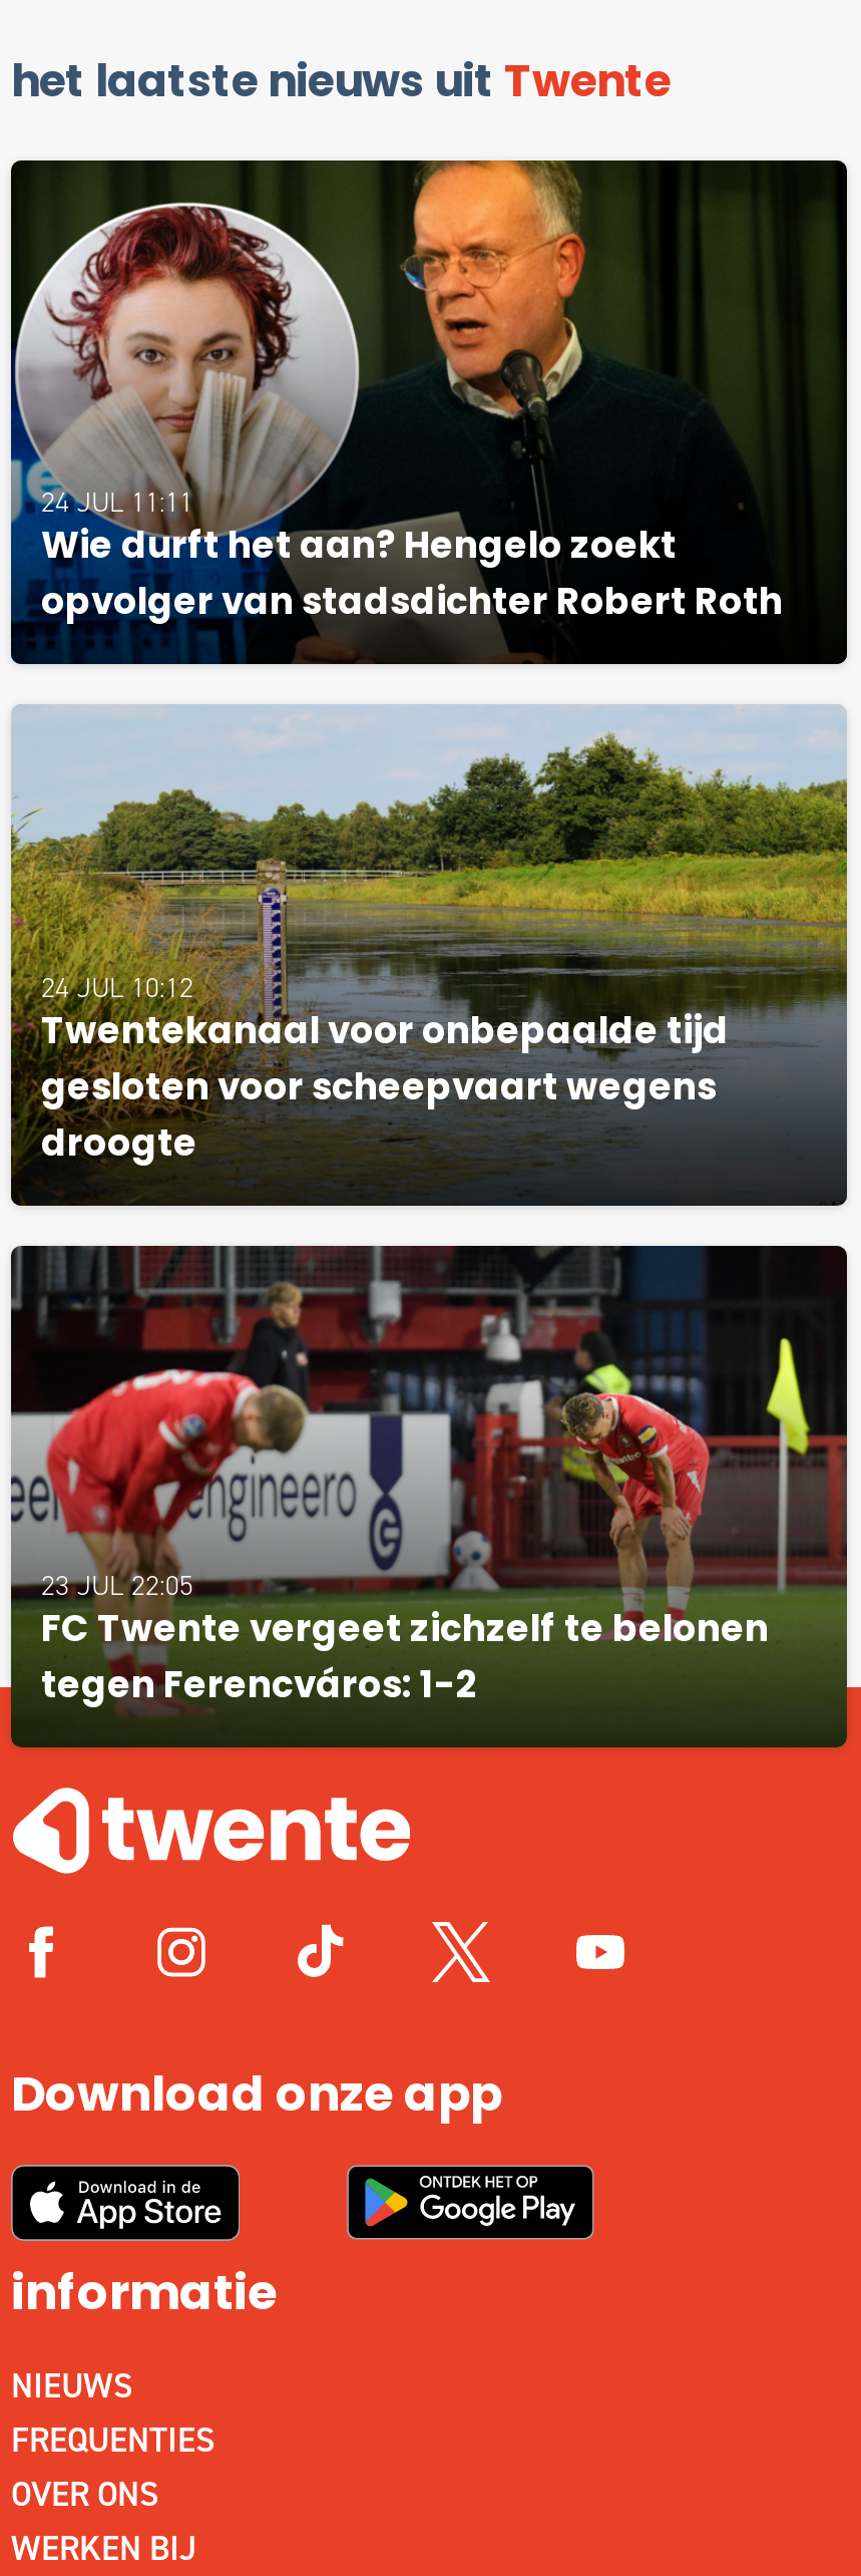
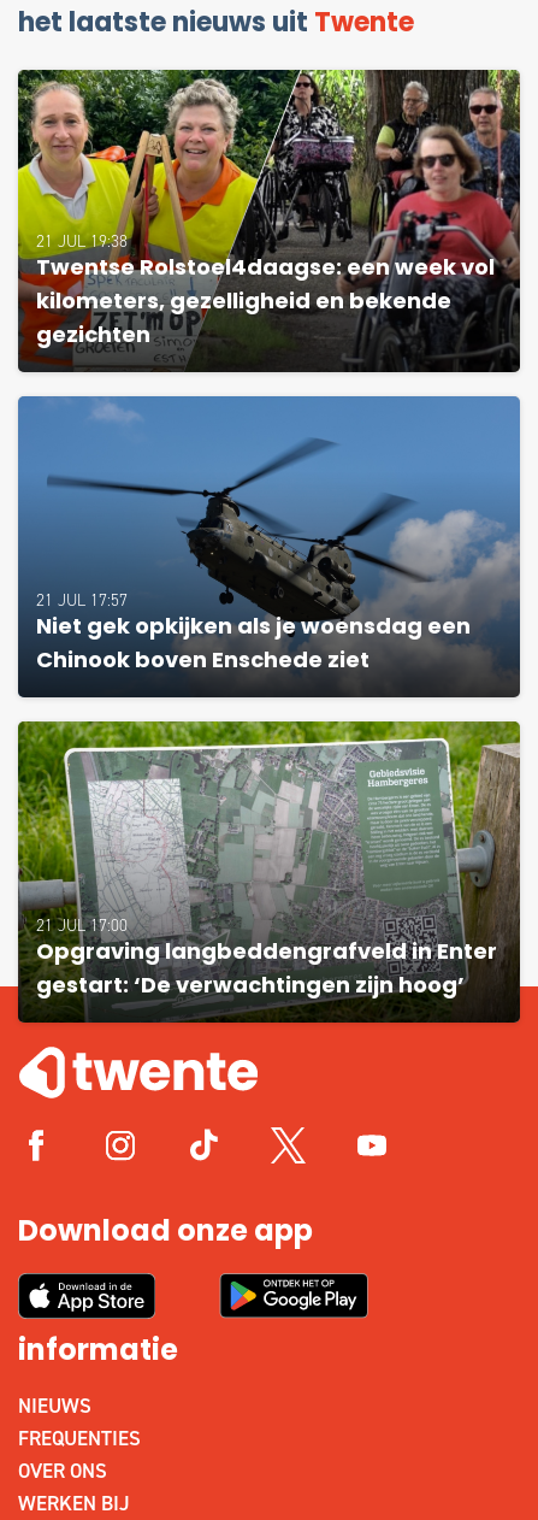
[9,158,849,664] [image] | 24 JUL 11:11 | Wie durft het aan? Hengelo zoekt -> [17,69,521,372] [image] | 21 JUL 19:38 | Twentse Rolstoel4daagse: een week vol
[41,585,783,623] opvolger van stadsdichter Robert Roth -> [36,291,451,314] kilometers, gezelligheid en bekende
[9,706,849,1202] [image] | gesloten voor scheepvaart wegens -> [17,396,521,694] [image] | 21 JUL 17:57 | Niet gek opkijken als je woensdag een
[41,969,729,1053] 24 JUL 10:12 | Twentekanaal voor onbepaalde tijd -> [36,325,150,348] gezichten
[41,1127,197,1165] droogte -> [36,650,369,673] Chinook boven Enschede ziet
[9,1244,849,1729] [image] | 23 JUL 22:05 | FC Twente vergeet zichzelf te belonen -> [17,720,521,1020] [image] | 21 JUL 17:00 | Opgraving langbeddengrafveld in Enter
[41,1669,478,1707] tegen Ferencváros: 1-2 -> [36,976,465,998] gestart: ‘De verwachtingen zijn hoog’

